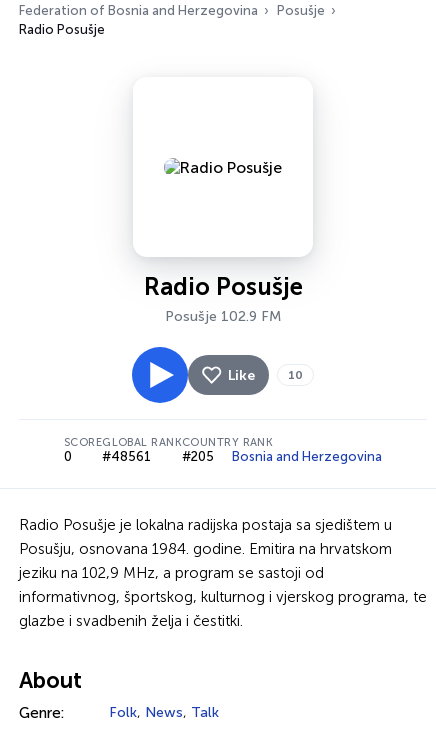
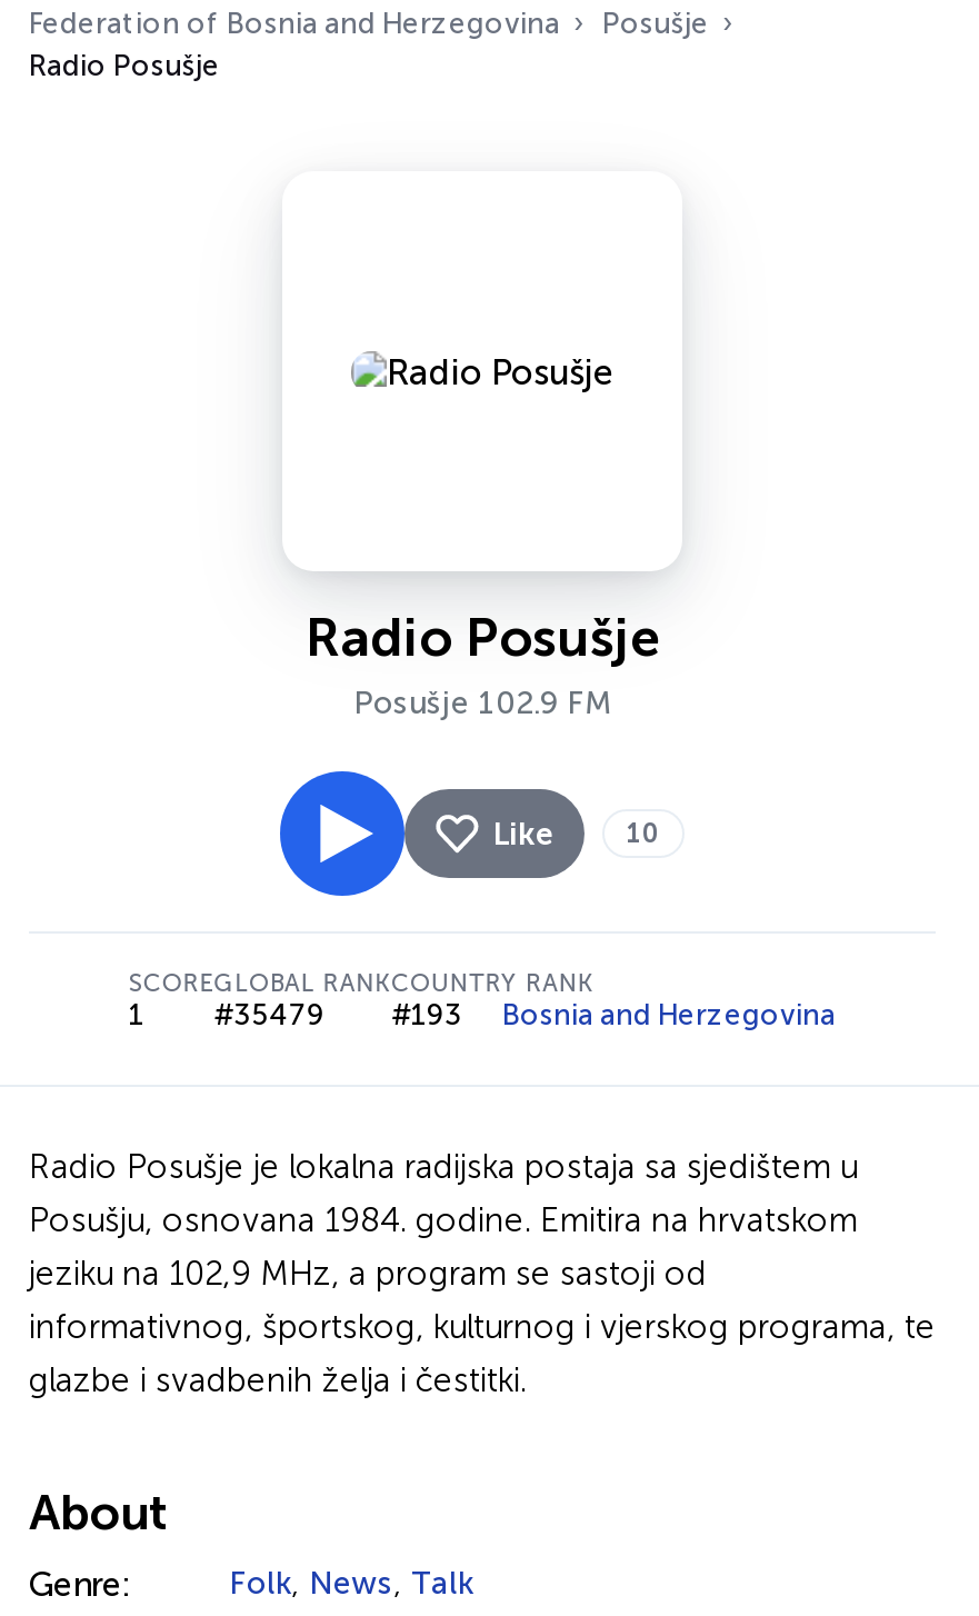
[64,449,72,464] 0 -> [129,998,144,1031] 1
[102,449,151,464] #48561 -> [214,998,325,1031] #35479
[182,449,214,464] #205 -> [391,998,462,1031] #193

